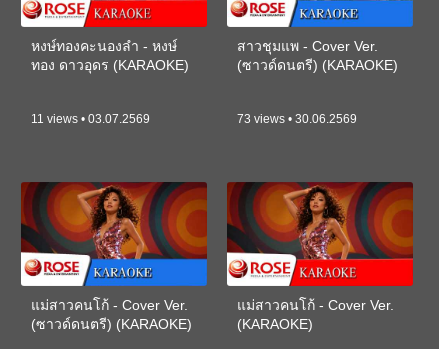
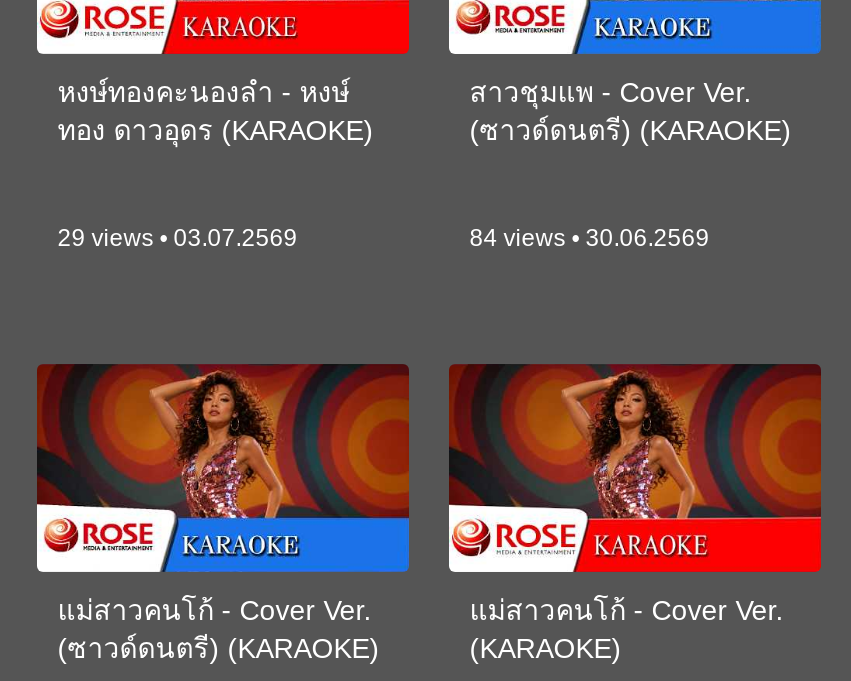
[31,112,150,126] 11 views • 03.07.2569 -> [57,224,297,252] 29 views • 03.07.2569
[237,112,357,126] 73 views • 30.06.2569 -> [470,224,710,252] 84 views • 30.06.2569

